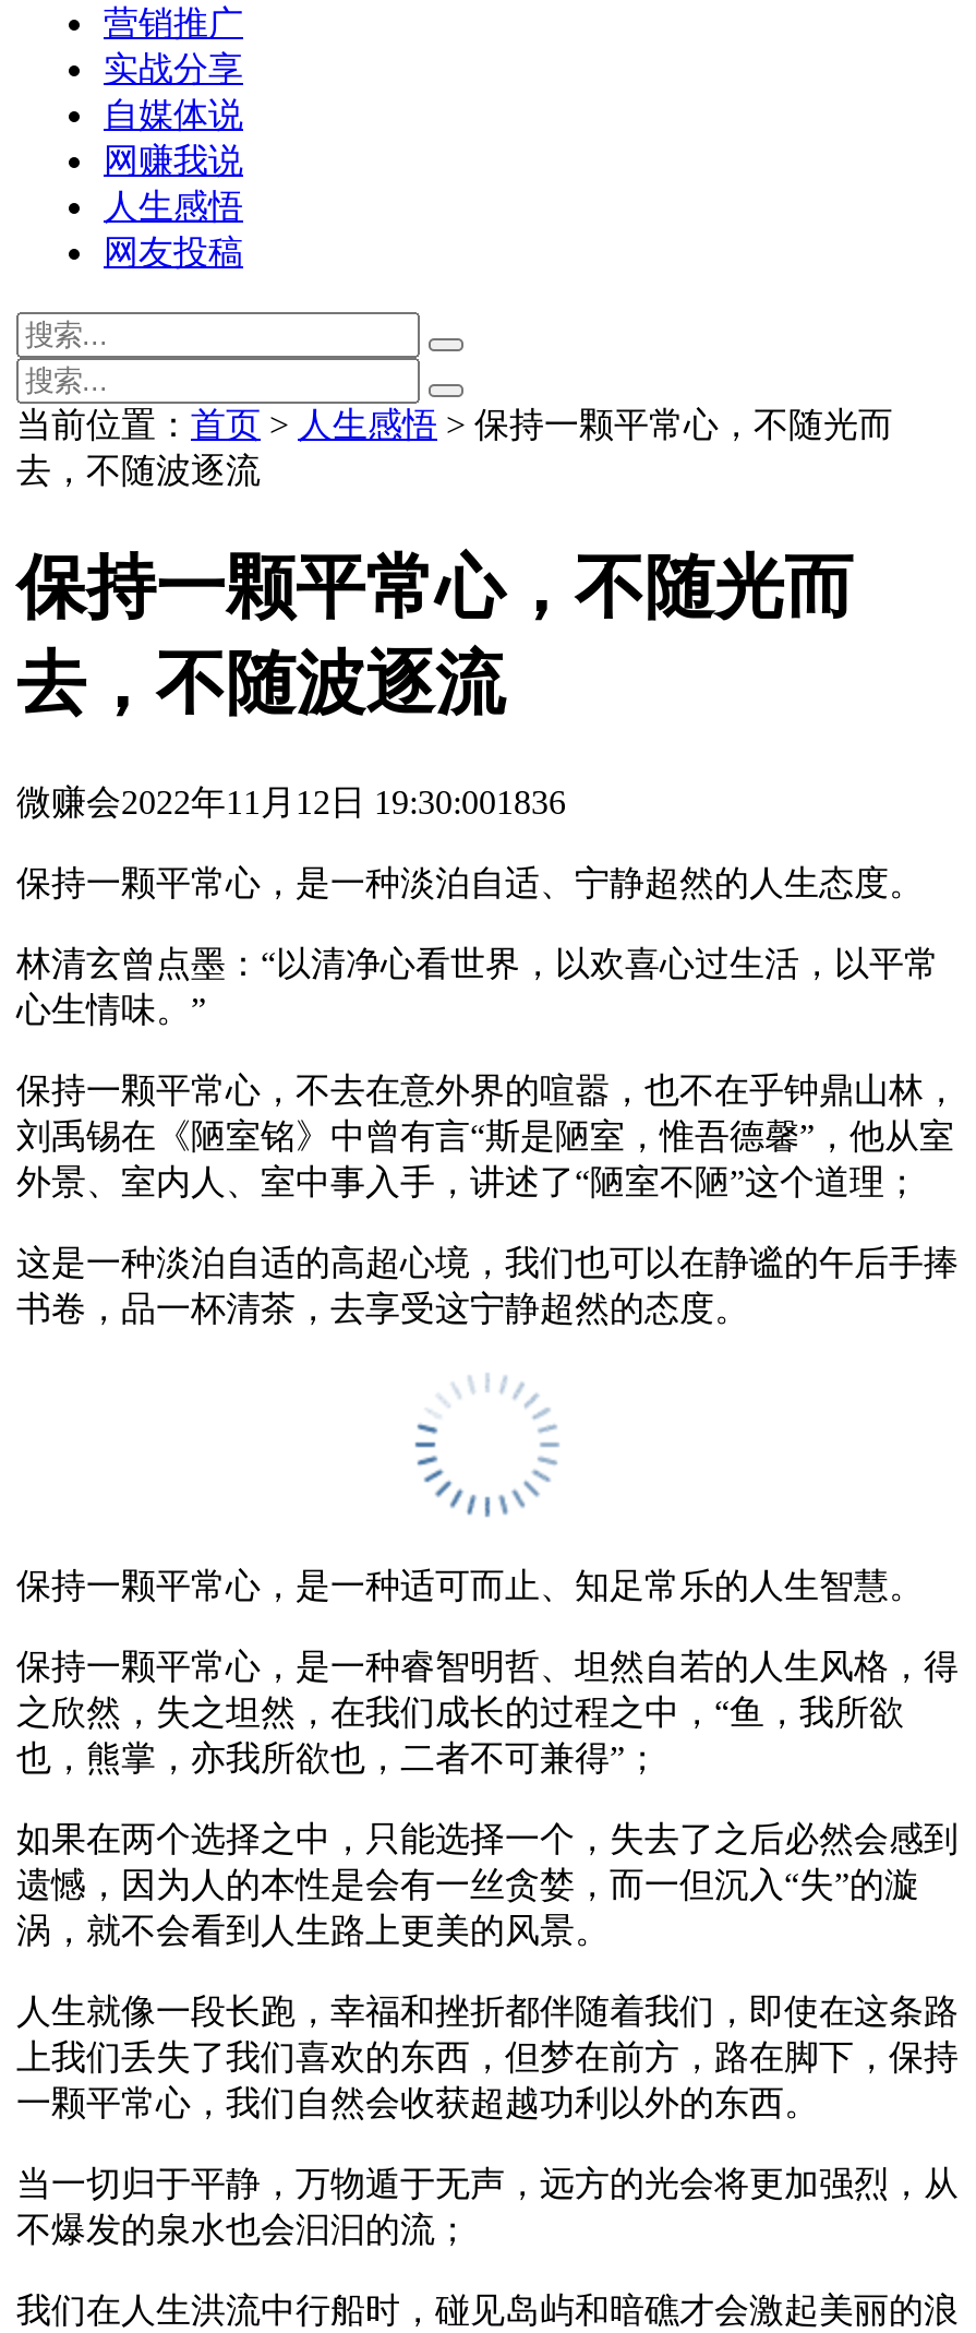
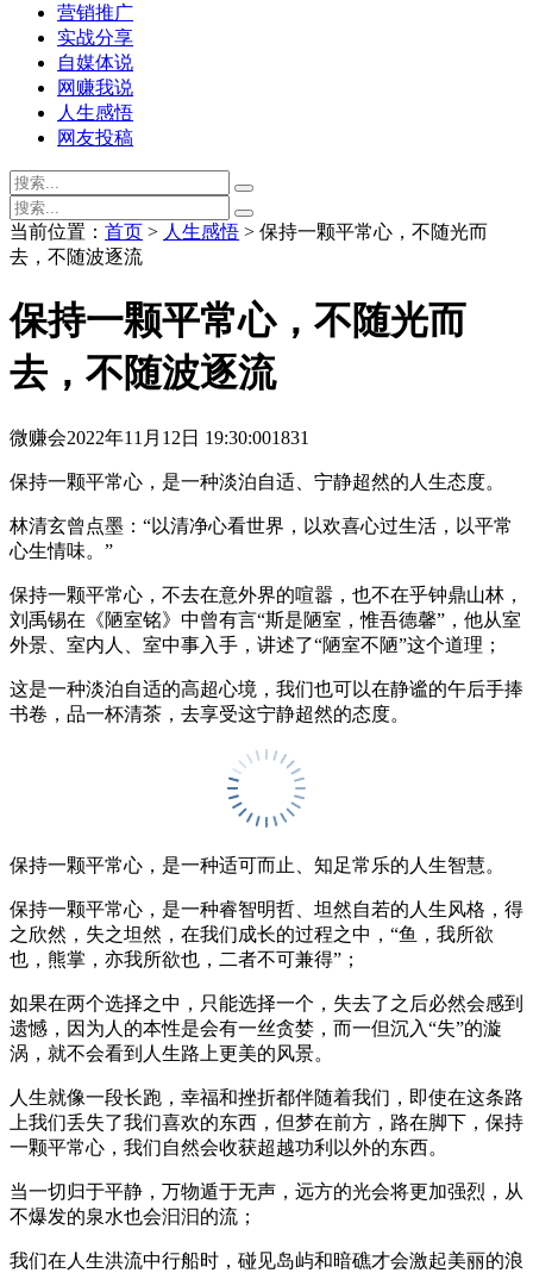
[16,783,566,820] 微赚会2022年11月12日 19:30:001836 -> [10,427,309,448] 微赚会2022年11月12日 19:30:001831

